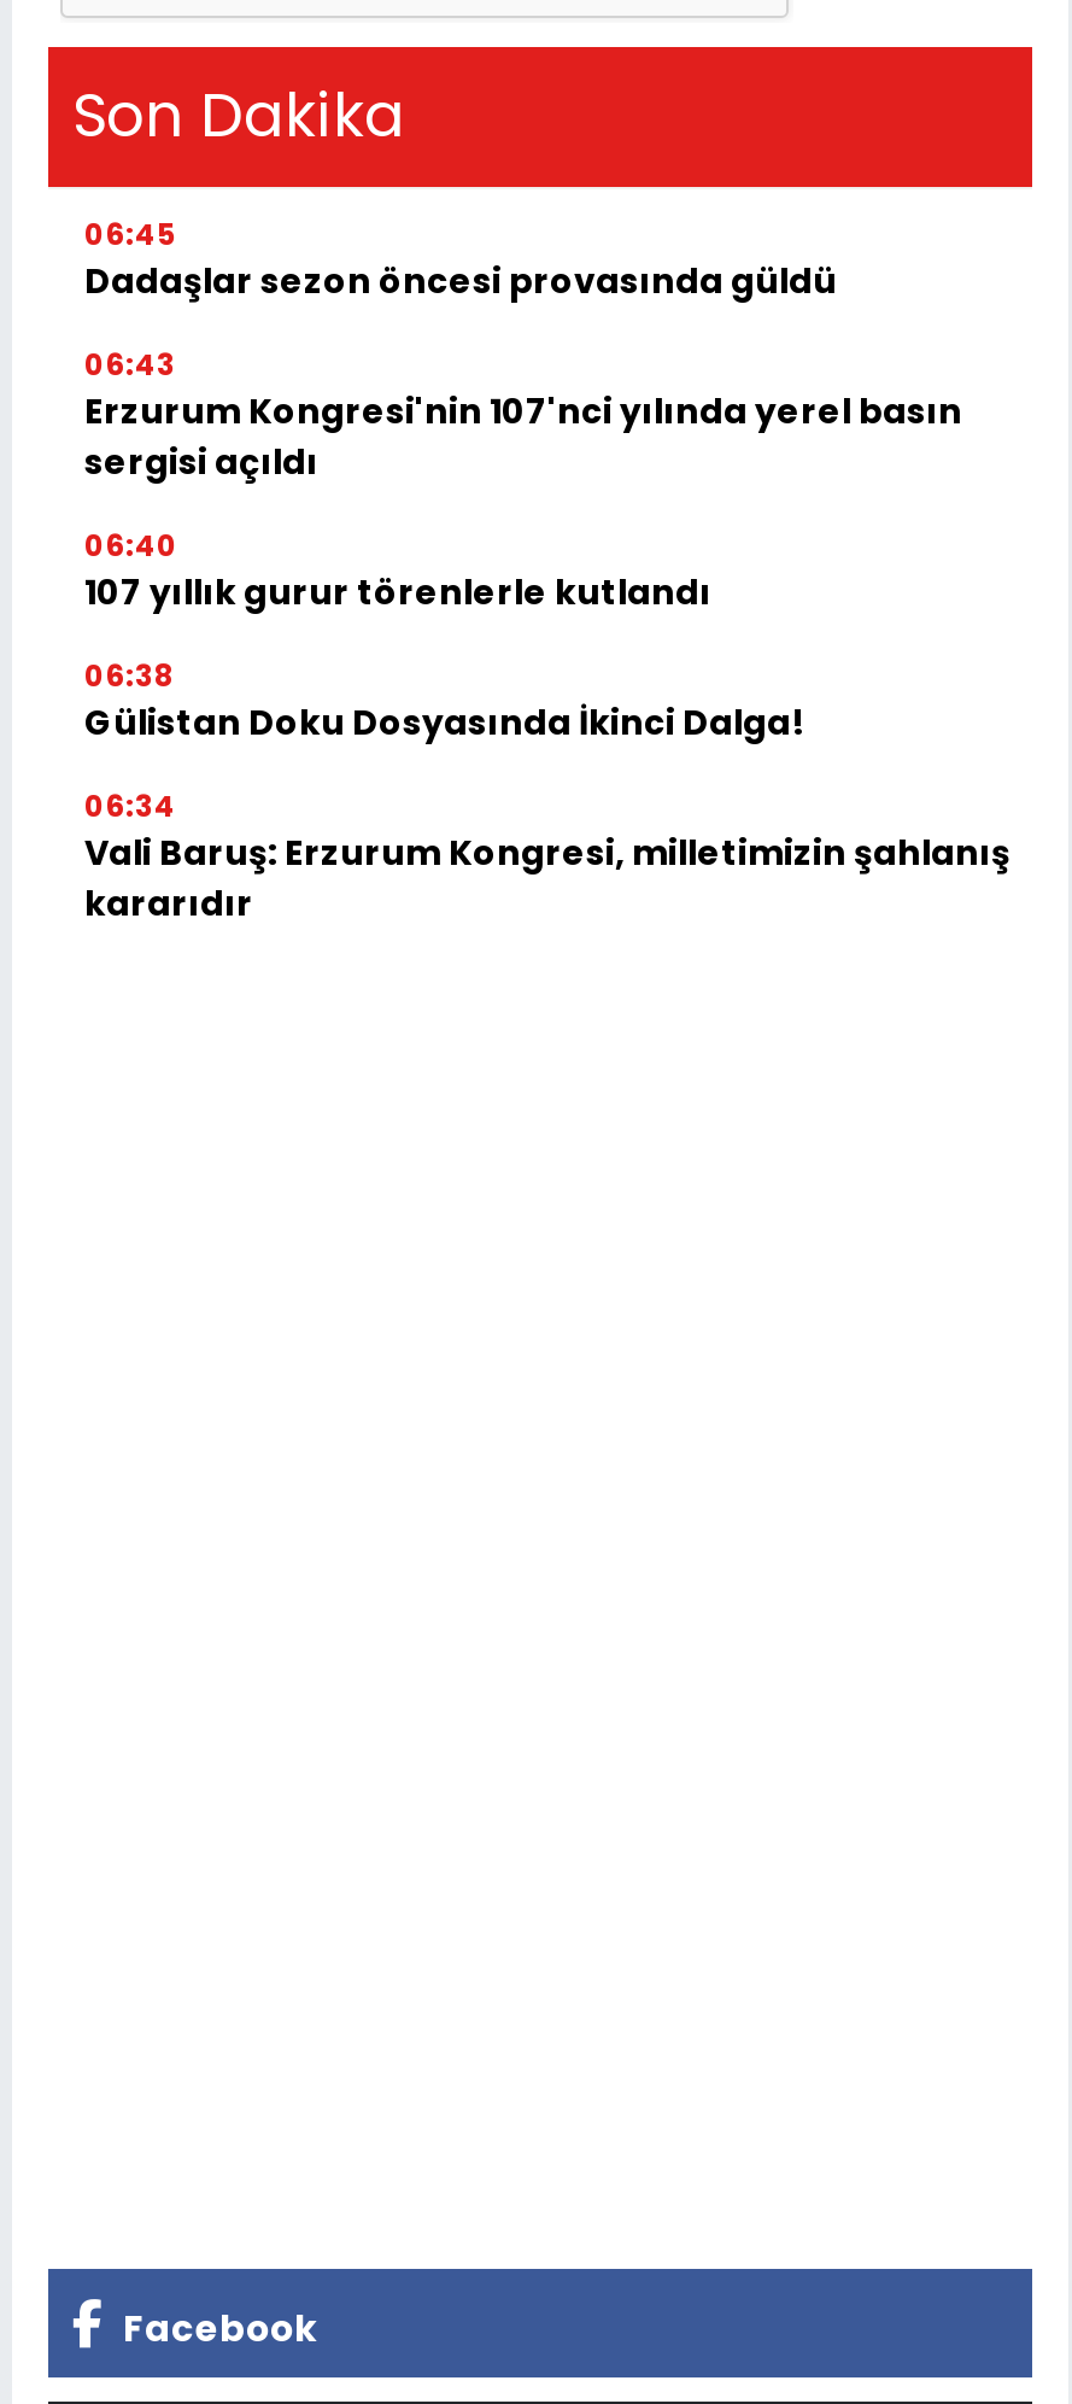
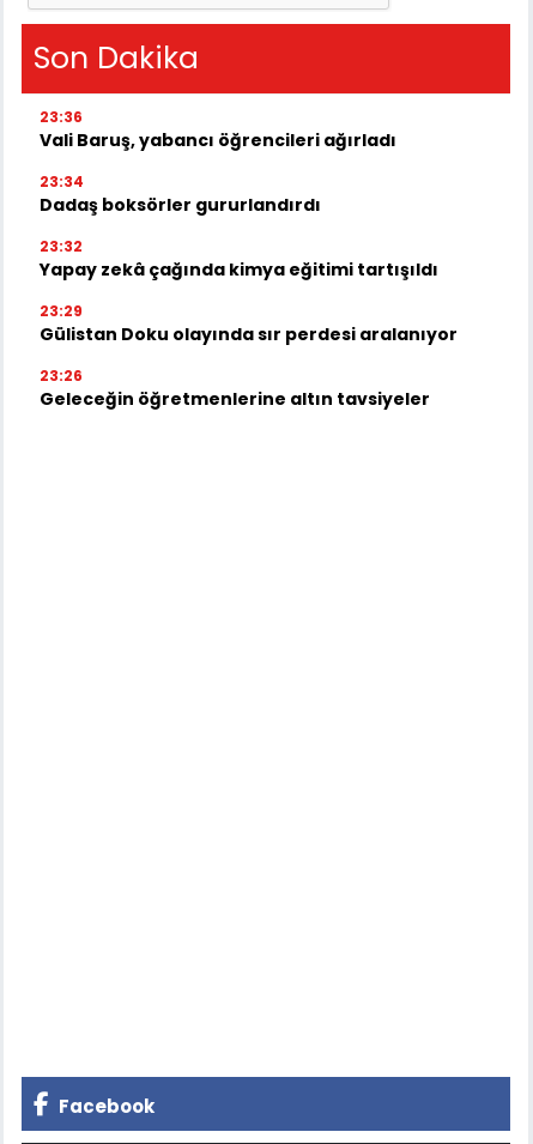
[84,214,837,305] 06:45 | Dadaşlar sezon öncesi provasında güldü -> [40,107,396,152] 23:36 | Vali Baruş, yabancı öğrencileri ağırladı
[84,344,962,486] 06:43 | Erzurum Kongresi'nin 107'nci yılında yerel basın | sergisi açıldı -> [40,171,321,217] 23:34 | Dadaş boksörler gururlandırdı
[84,525,711,616] 06:40 | 107 yıllık gurur törenlerle kutlandı -> [40,236,438,282] 23:32 | Yapay zekâ çağında kimya eğitimi tartışıldı
[84,655,806,747] 06:38 | Gülistan Doku Dosyasında İkinci Dalga! -> [40,301,458,346] 23:29 | Gülistan Doku olayında sır perdesi aralanıyor
[84,785,1011,928] 06:34 | Vali Baruş: Erzurum Kongresi, milletimizin şahlanış | kararıdır -> [40,365,430,411] 23:26 | Geleceğin öğretmenlerine altın tavsiyeler

